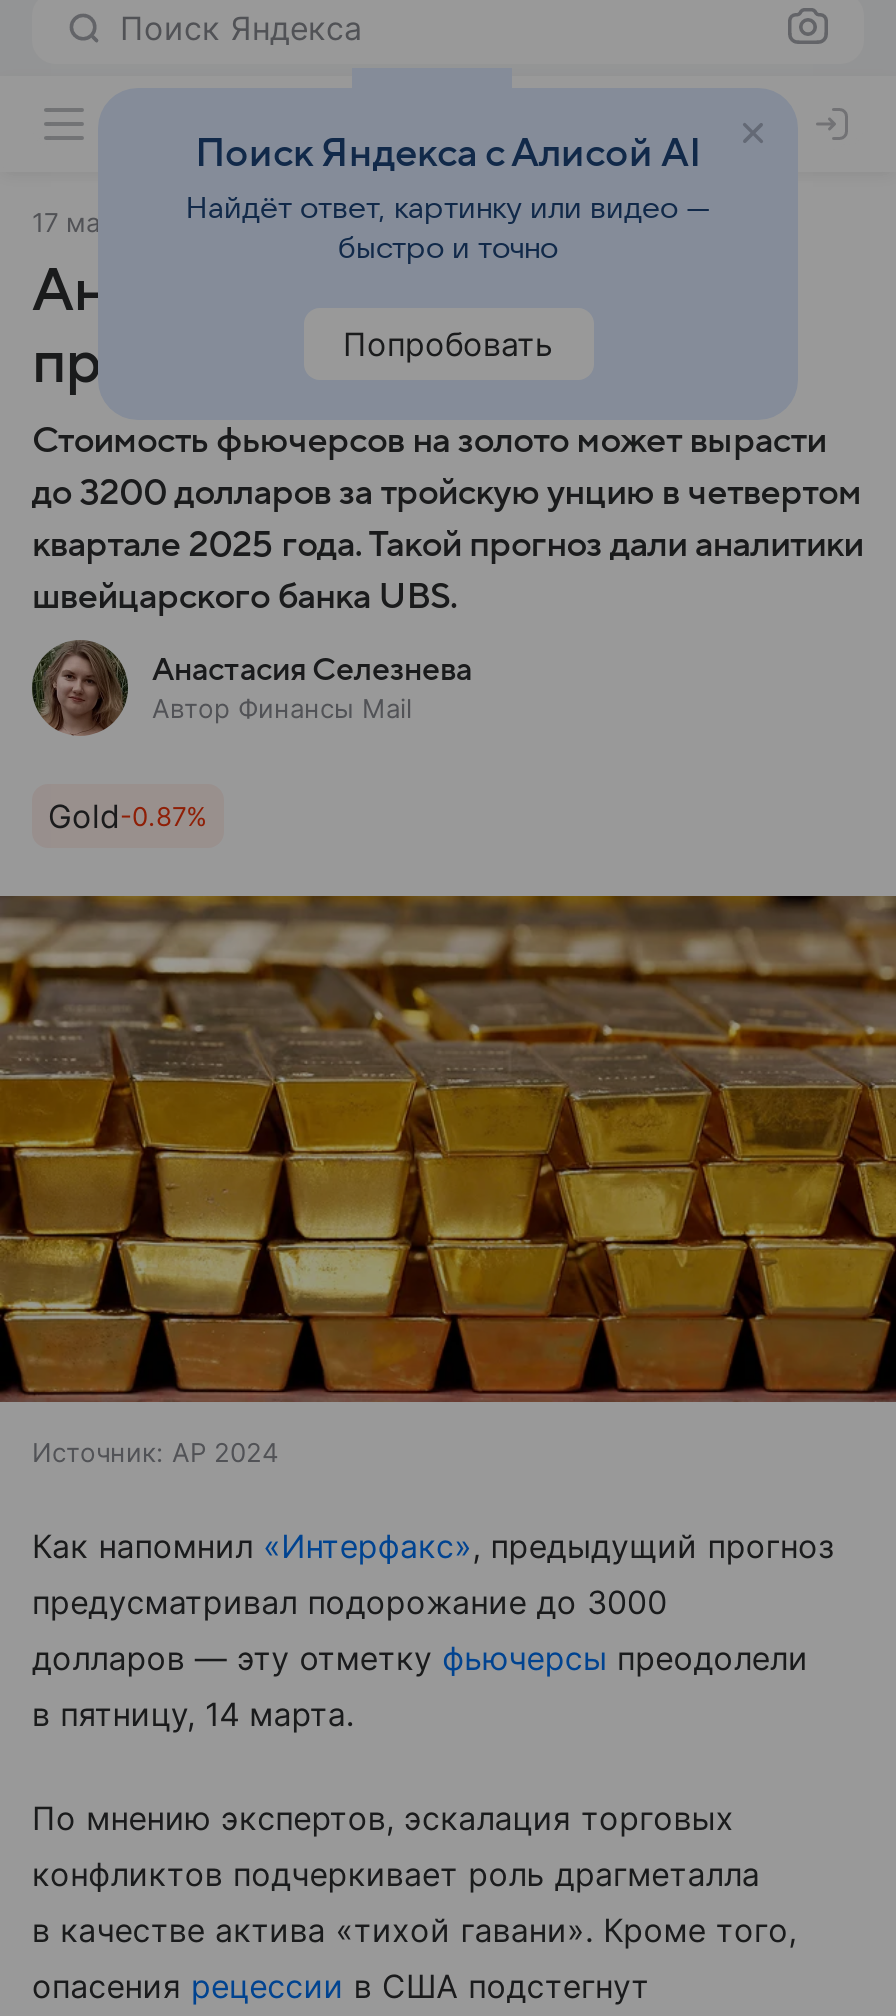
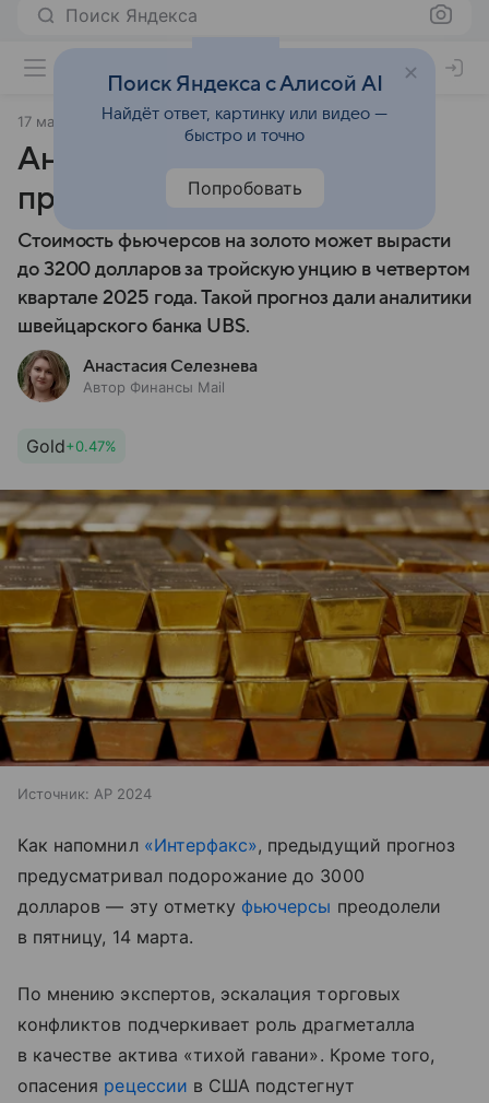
[48,796,208,836] Gold-0.87% -> [26,435,117,457] Gold+0.47%

